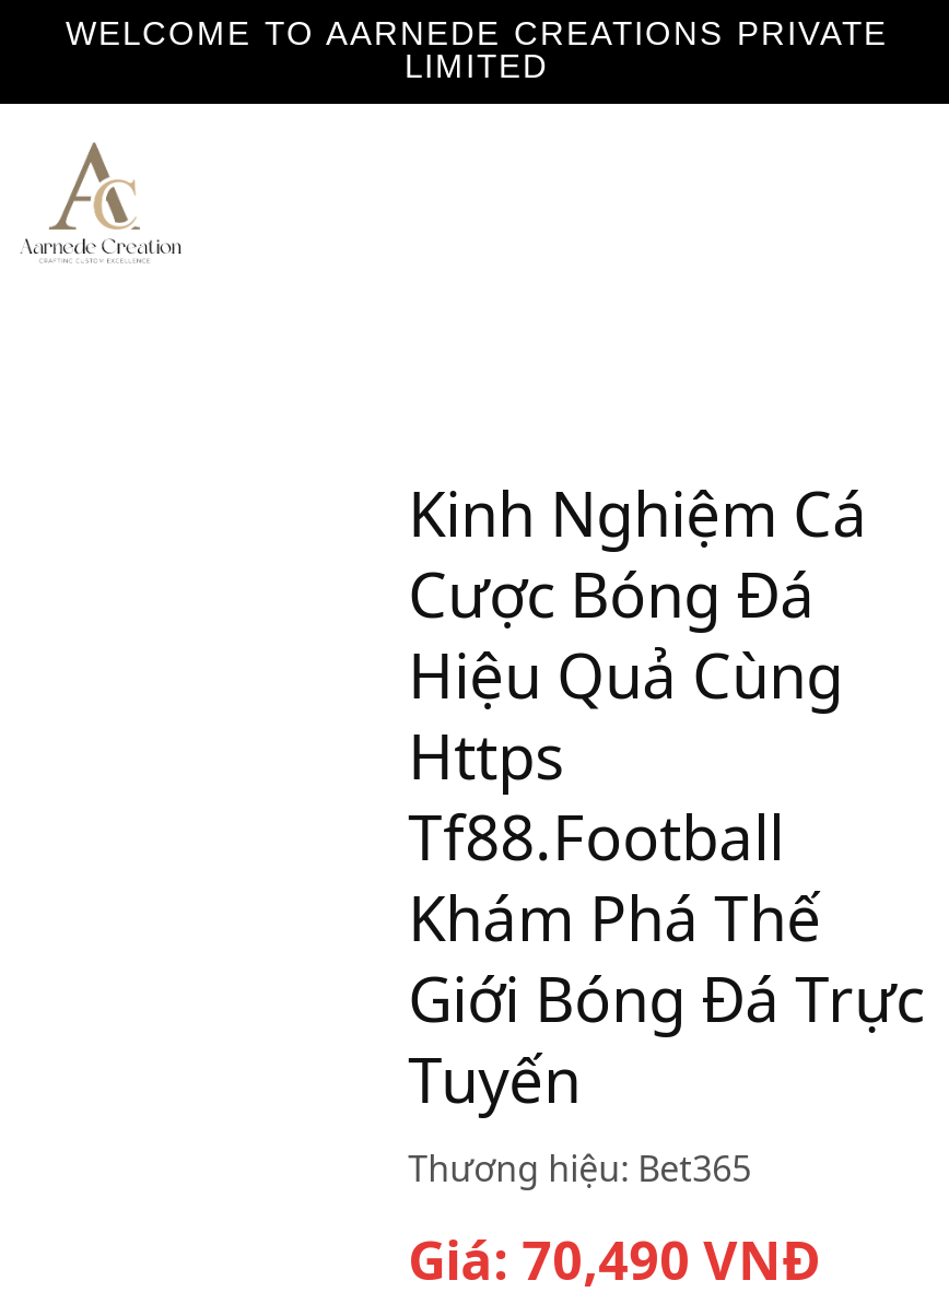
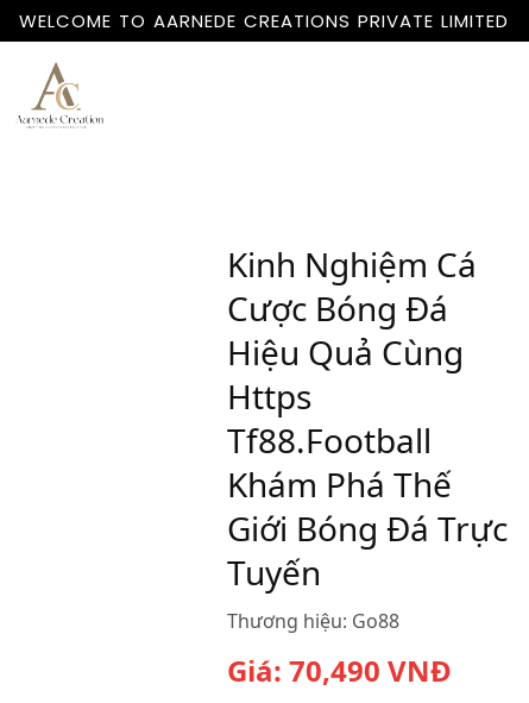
[408,1144,752,1192] Thương hiệu: Bet365 -> [227,608,399,634] Thương hiệu: Go88

